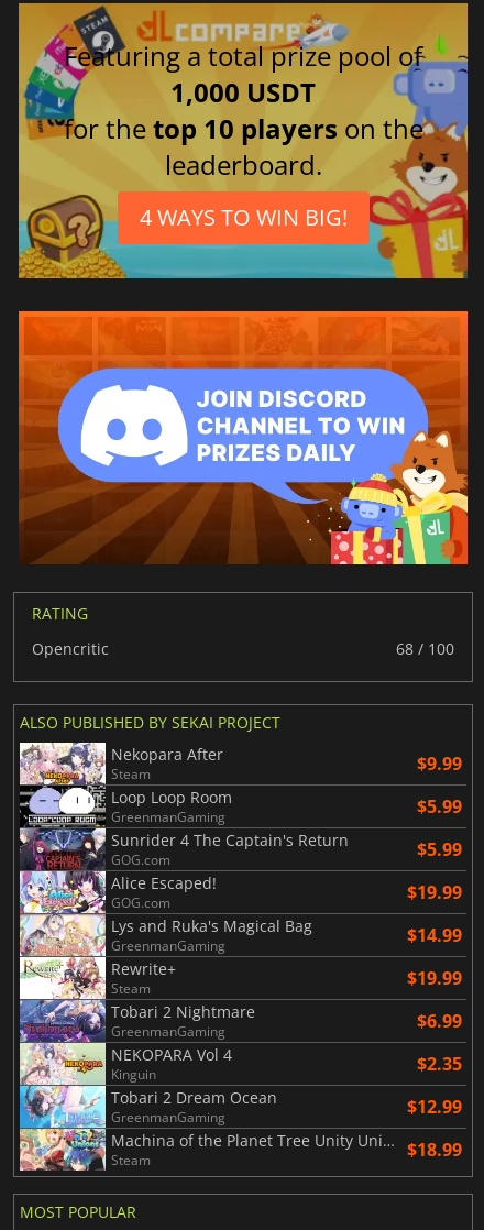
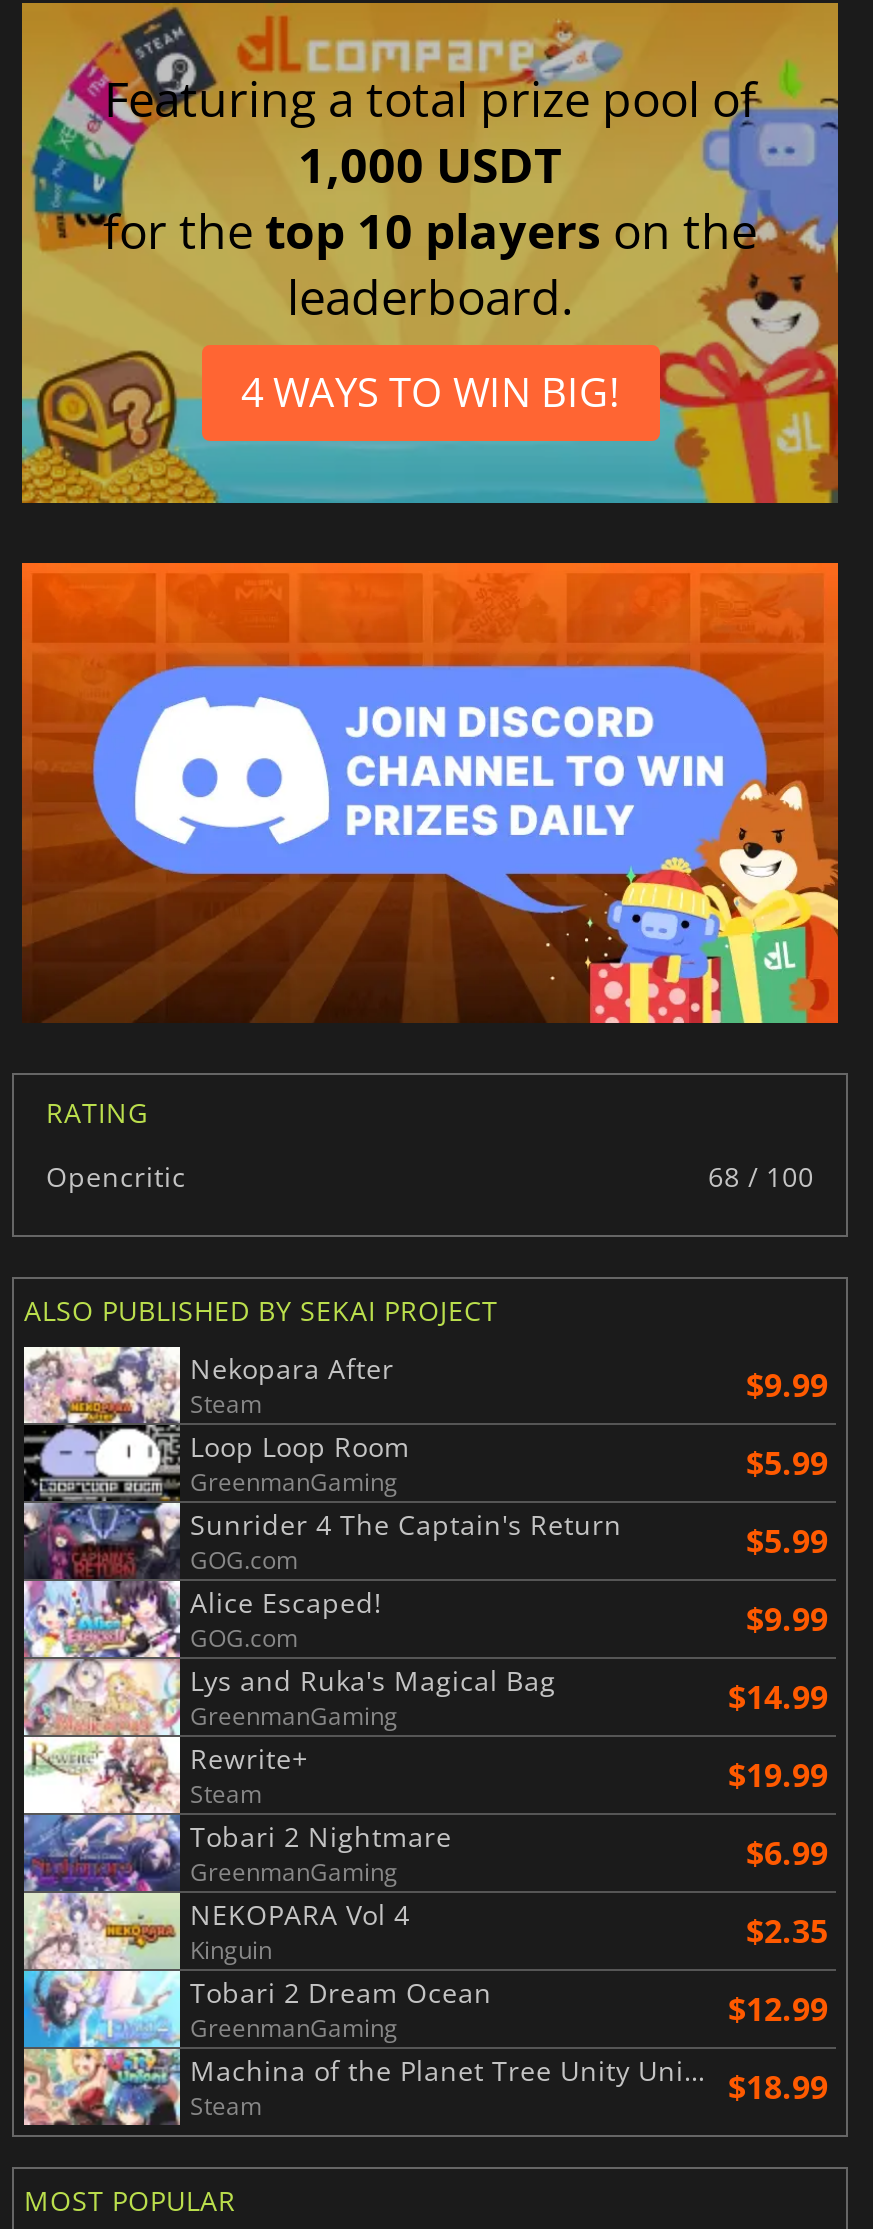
[407,880,462,904] $19.99 -> [746,1597,828,1641] $9.99

